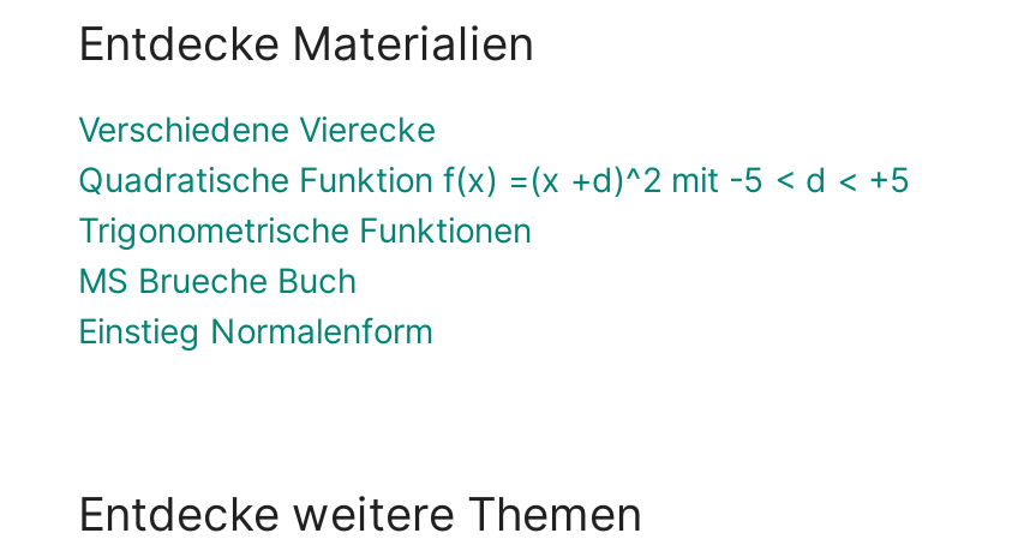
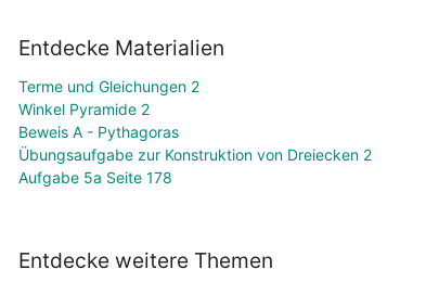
[78,109,911,351] Verschiedene Vierecke | Quadratische Funktion f(x) =(x +d)^2 mit -5 < d < +5 | Trigonometrische Funktionen | MS Brueche Buch | Einstieg Normalenform -> [18,77,372,187] Terme und Gleichungen 2 | Winkel Pyramide 2 | Beweis A - Pythagoras | Übungsaufgabe zur Konstruktion von Dreiecken 2 | Aufgabe 5a Seite 178

